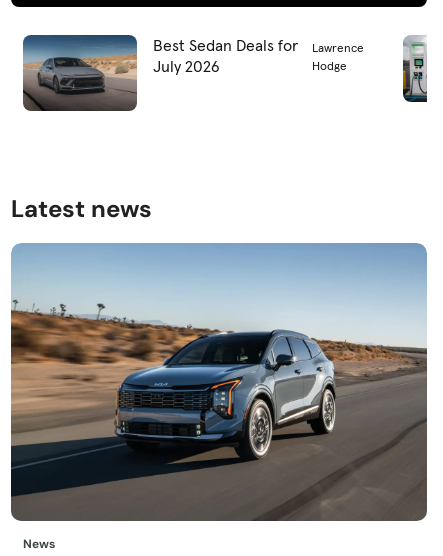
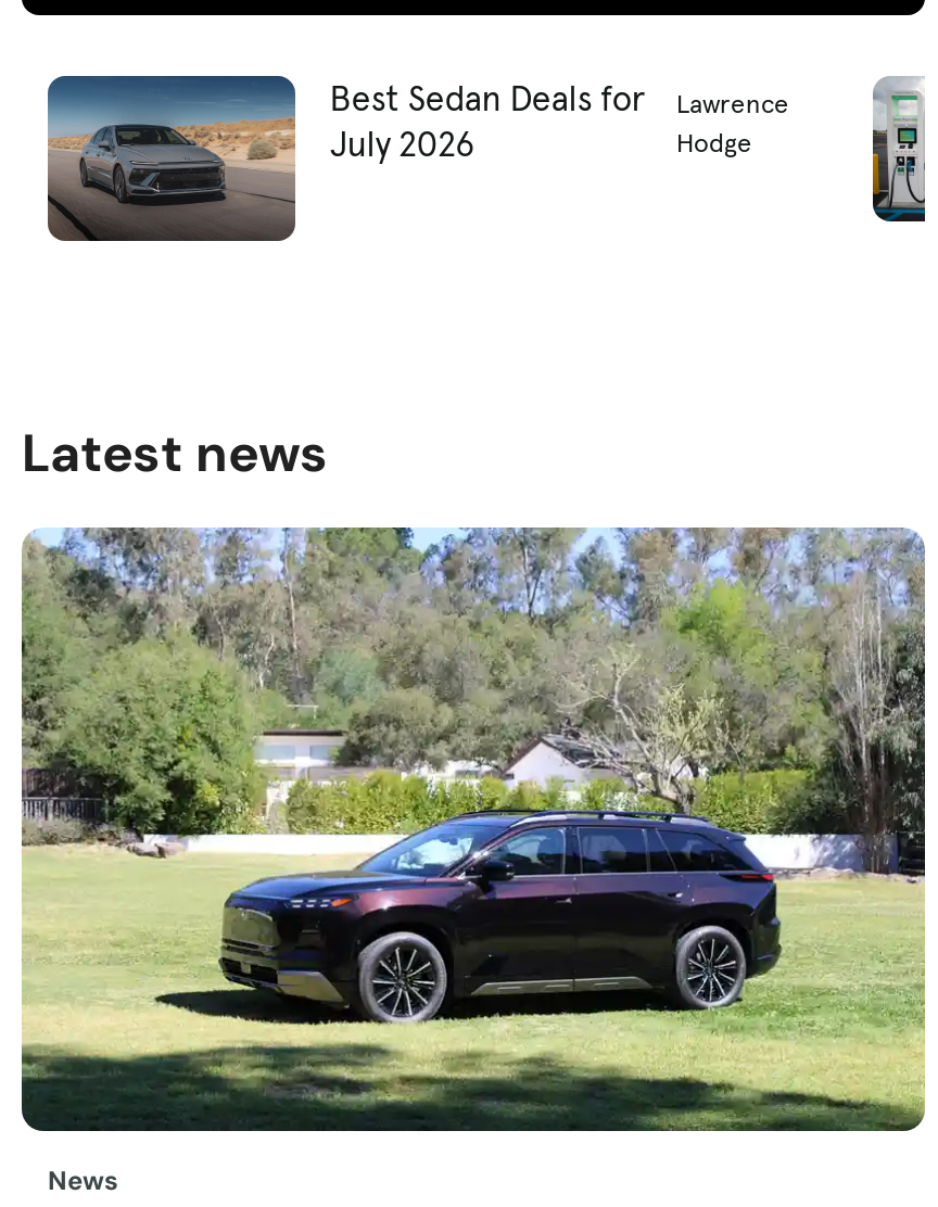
[10,243,428,521] [image] -> [20,525,927,1131] [image]

